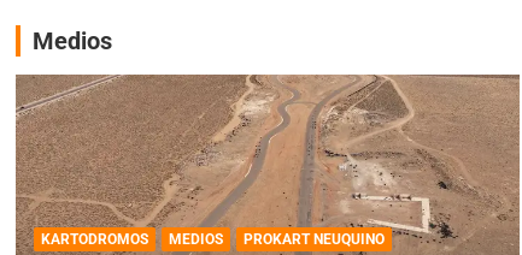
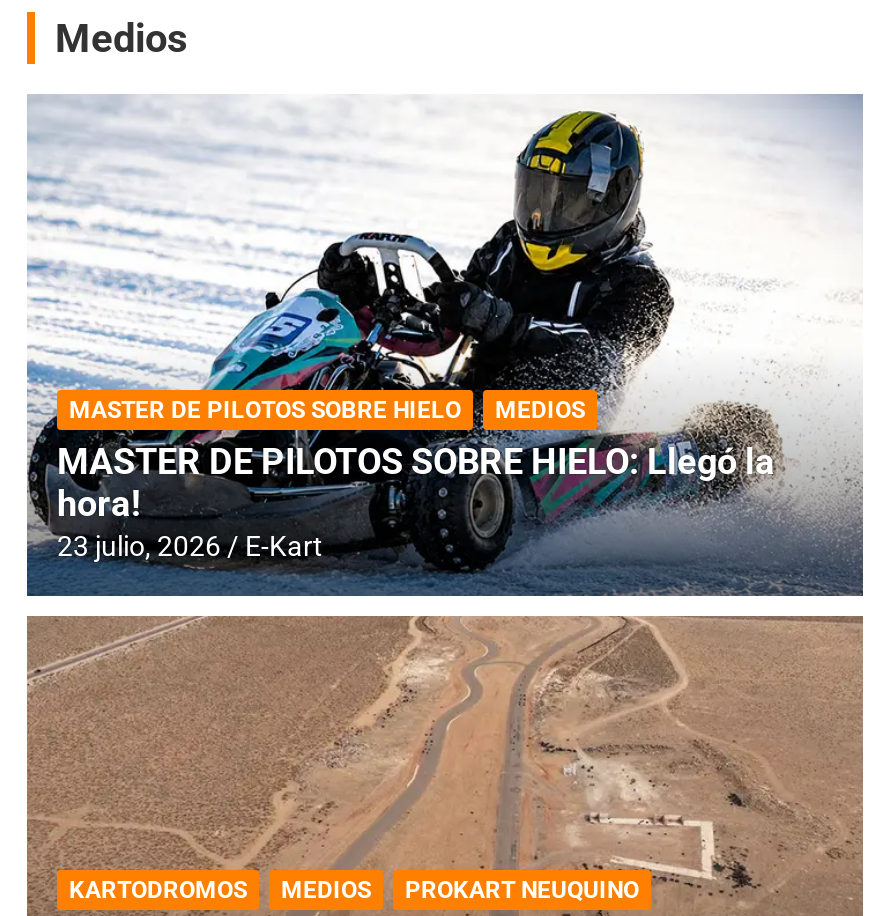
none -> [27,94,863,598] [image] | MASTER DE PILOTOS SOBRE HIELO | MEDIOS | MASTER DE PILOTOS SOBRE HIELO: Llegó la | hora! | 23 julio, 2026 | E-Kart

